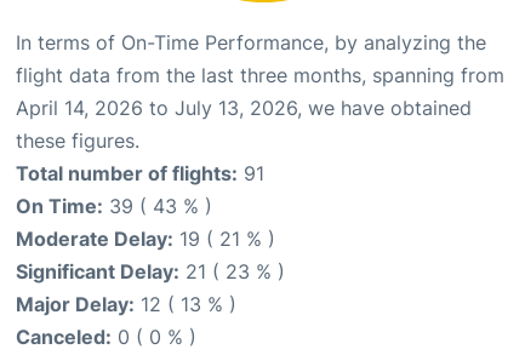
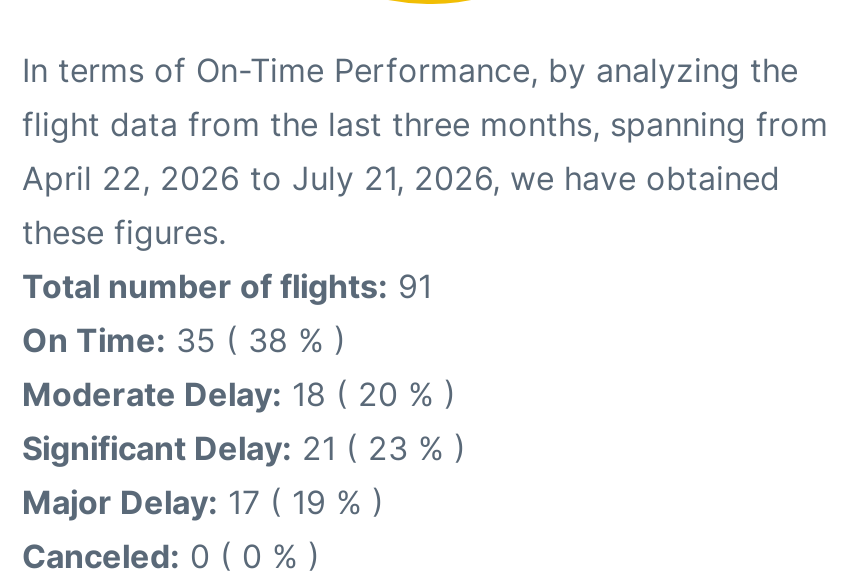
[16,96,472,120] April 14, 2026 to July 13, 2026, we have obtained -> [22,158,780,198] April 22, 2026 to July 21, 2026, we have obtained
[16,194,212,218] On Time: 39 ( 43 % ) -> [22,320,346,360] On Time: 35 ( 38 % )
[16,227,275,251] Moderate Delay: 19 ( 21 % ) -> [22,374,456,414] Moderate Delay: 18 ( 20 % )
[16,292,236,316] Major Delay: 12 ( 13 % ) -> [22,482,384,522] Major Delay: 17 ( 19 % )

